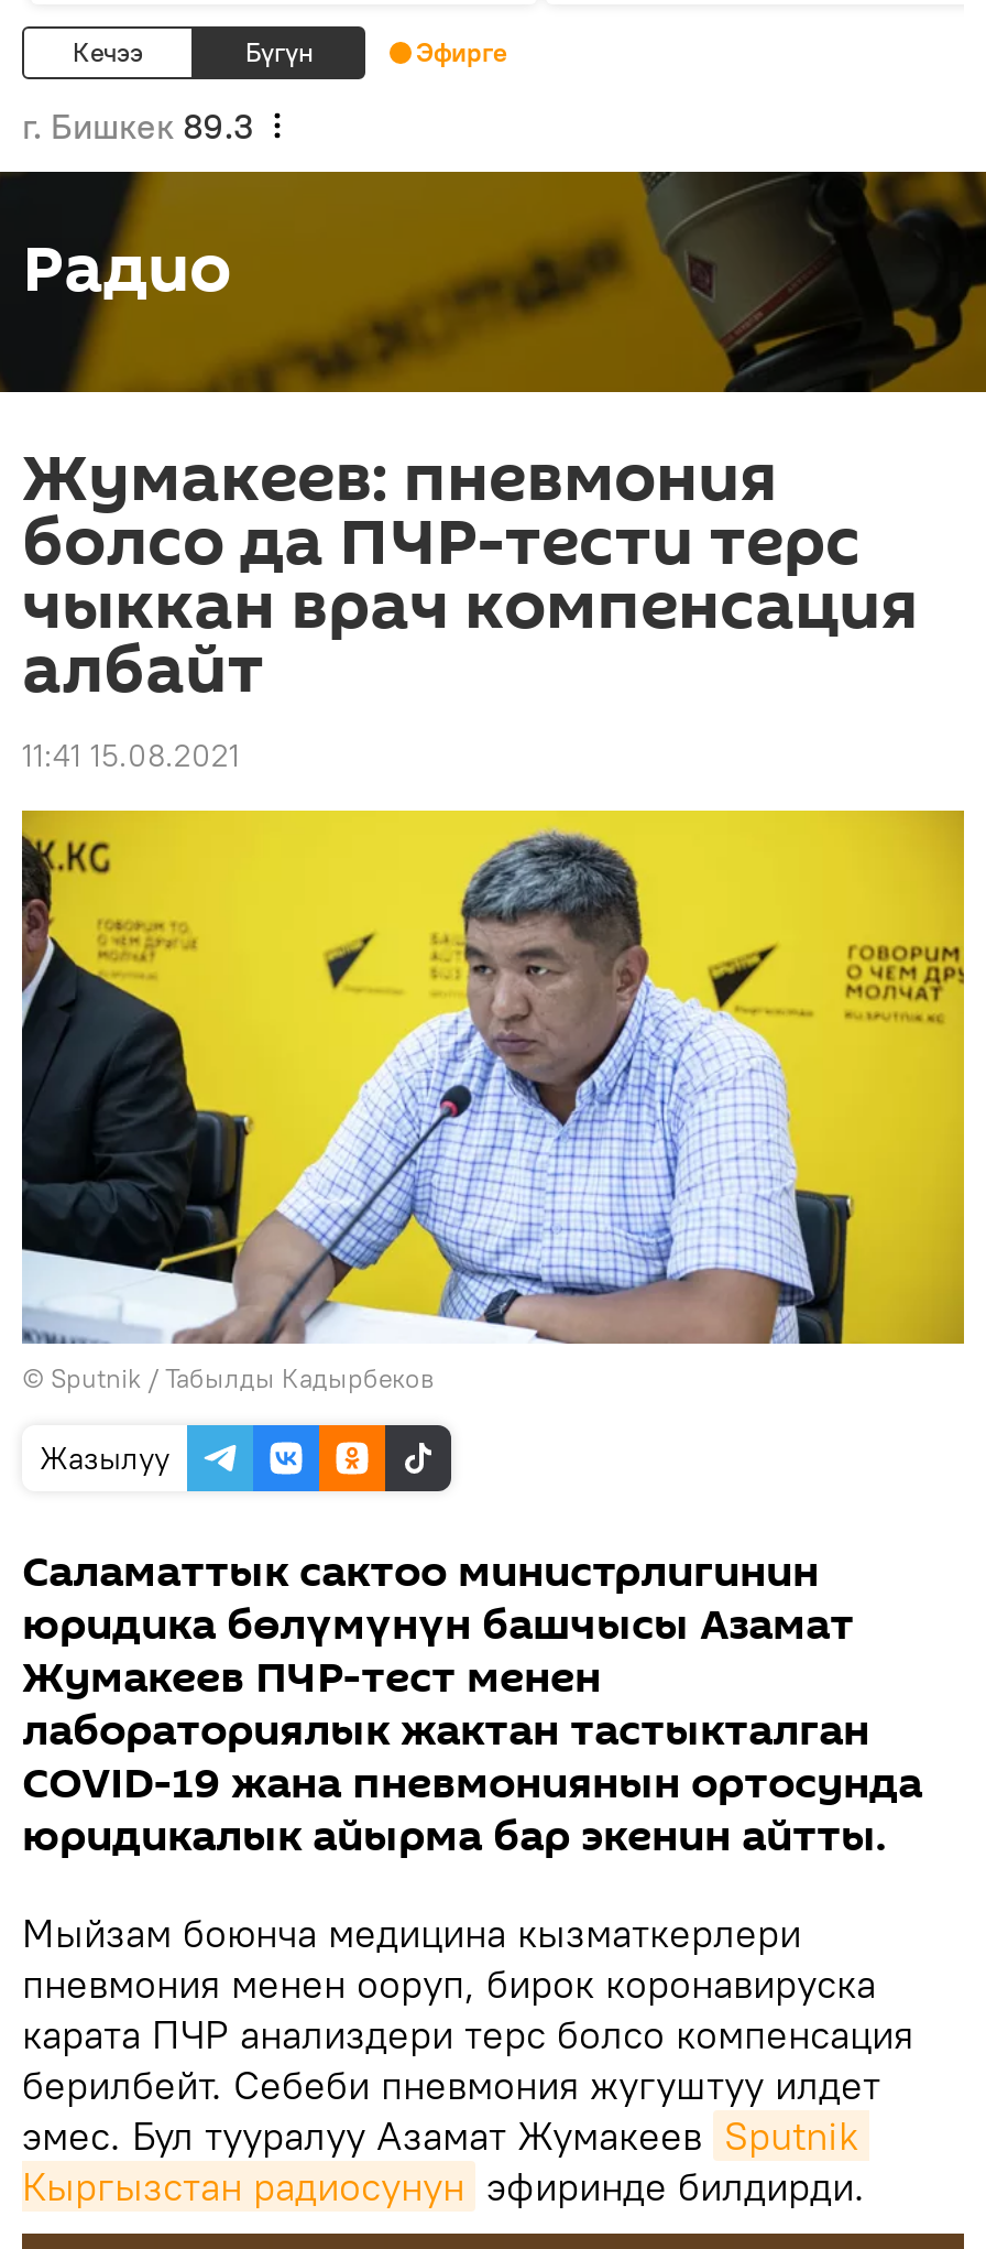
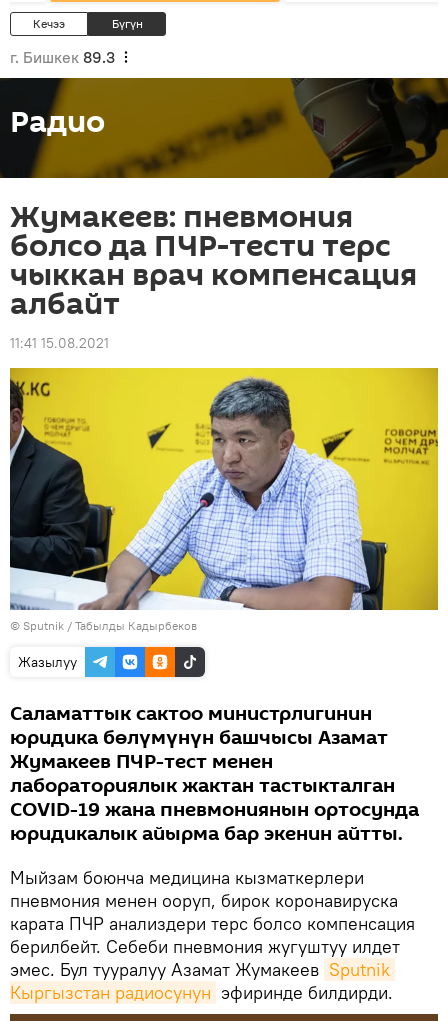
[416,35,506,68] Эфирге -> none

